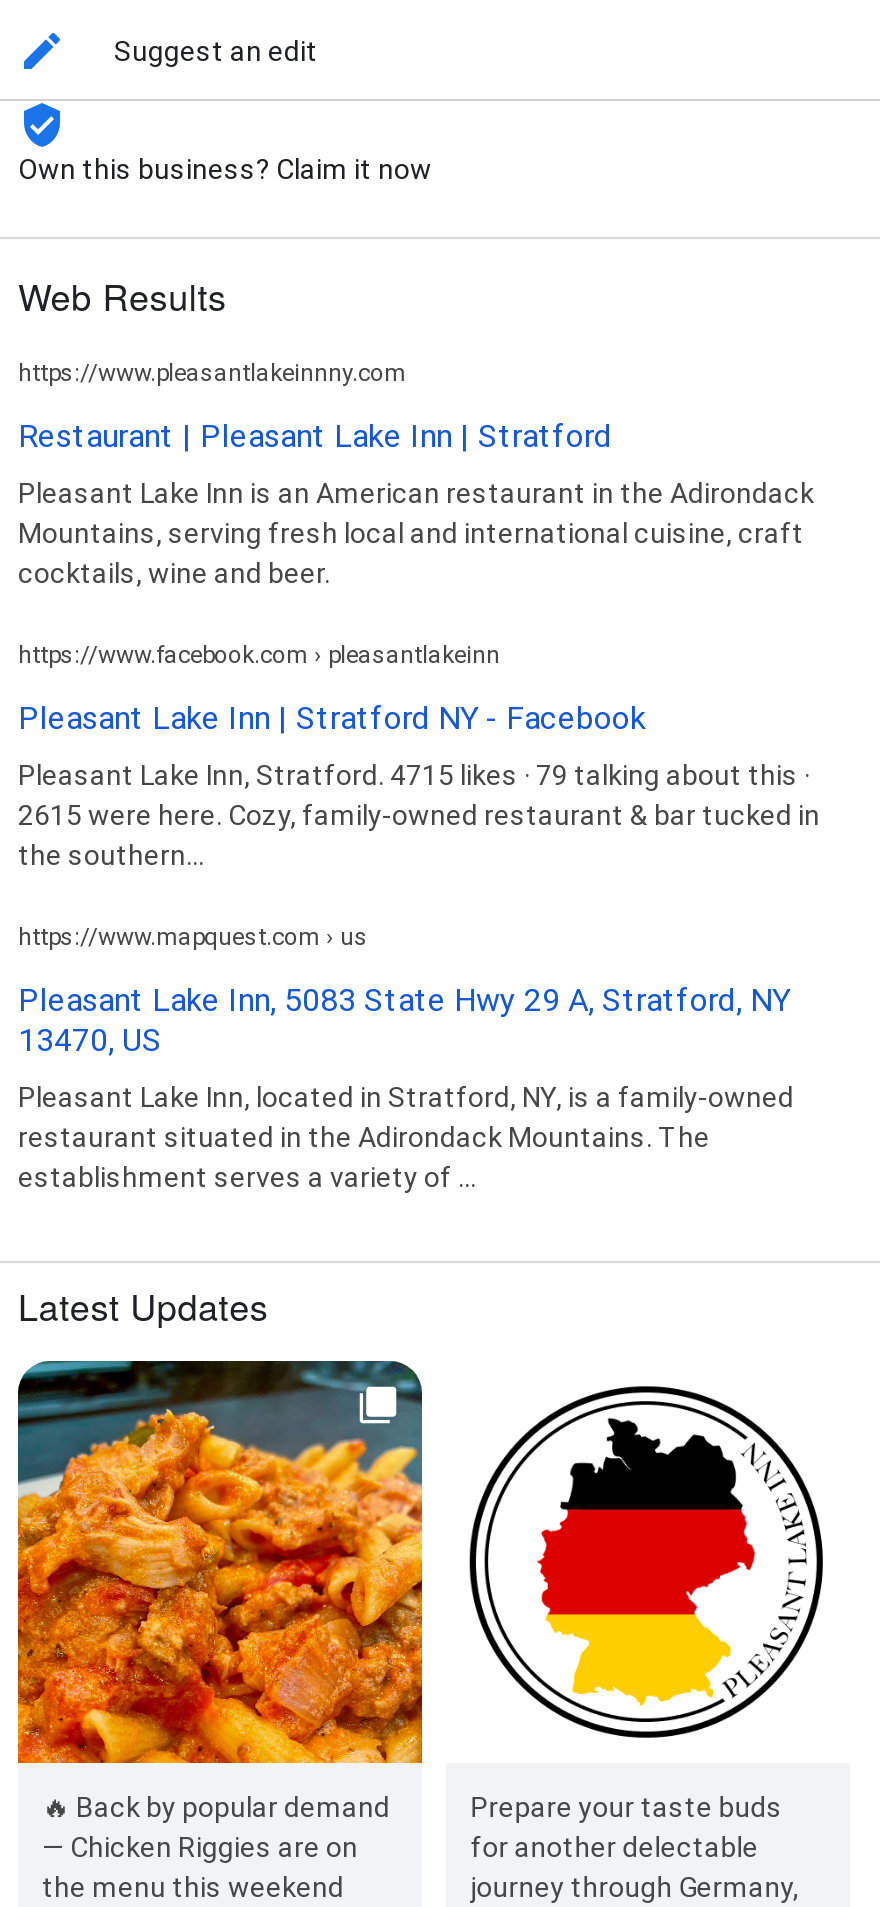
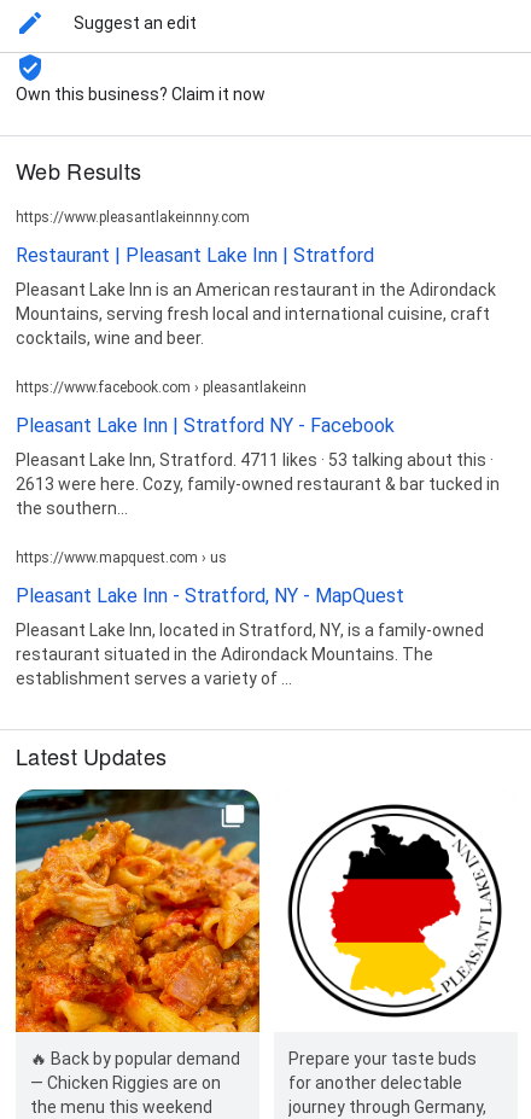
[18,758,810,790] Pleasant Lake Inn, Stratford. 4715 likes · 79 talking about this · -> [16,450,494,469] Pleasant Lake Inn, Stratford. 4711 likes · 53 talking about this ·
[18,798,820,830] 2615 were here. Cozy, family-owned restaurant & bar tucked in -> [16,474,500,493] 2613 were here. Cozy, family-owned restaurant & bar tucked in
[18,980,790,1058] Pleasant Lake Inn, 5083 State Hwy 29 A, Stratford, NY | 13470, US -> [16,584,404,607] Pleasant Lake Inn - Stratford, NY - MapQuest

